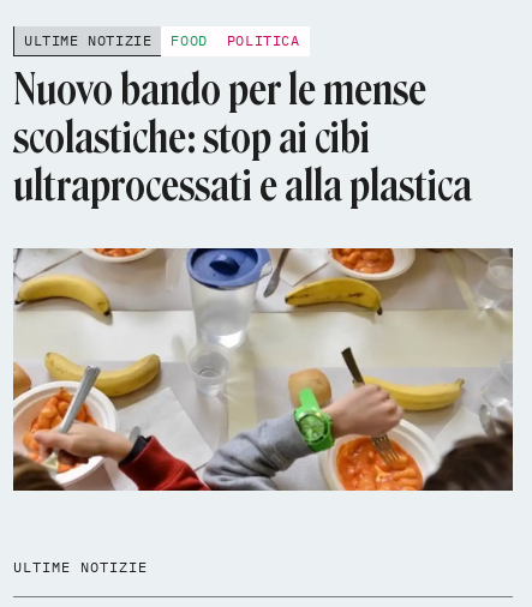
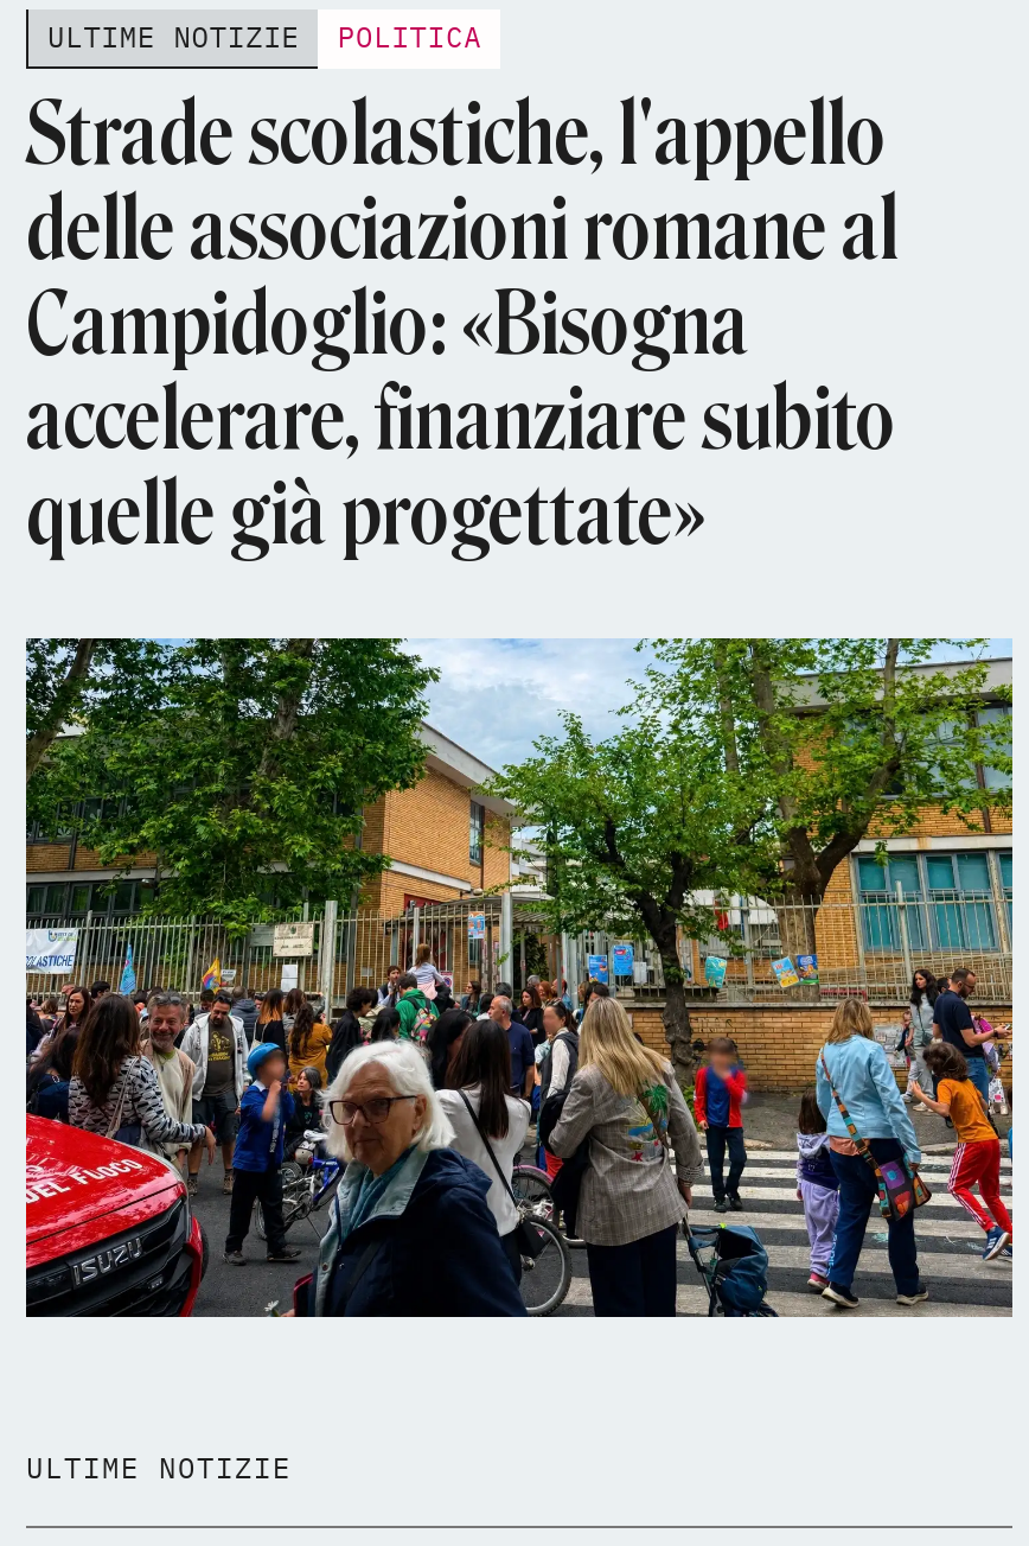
[171,31,208,49] FOOD -> none
[13,64,472,211] Nuovo bando per le mense | scolastiche: stop ai cibi | ultraprocessati e alla plastica -> [26,83,899,565] Strade scolastiche, l'appello | delle associazioni romane al | Campidoglio: «Bisogna | accelerare, finanziare subito | quelle già progettate»
[12,247,513,492] [image] -> [24,636,1015,1322] [image]

